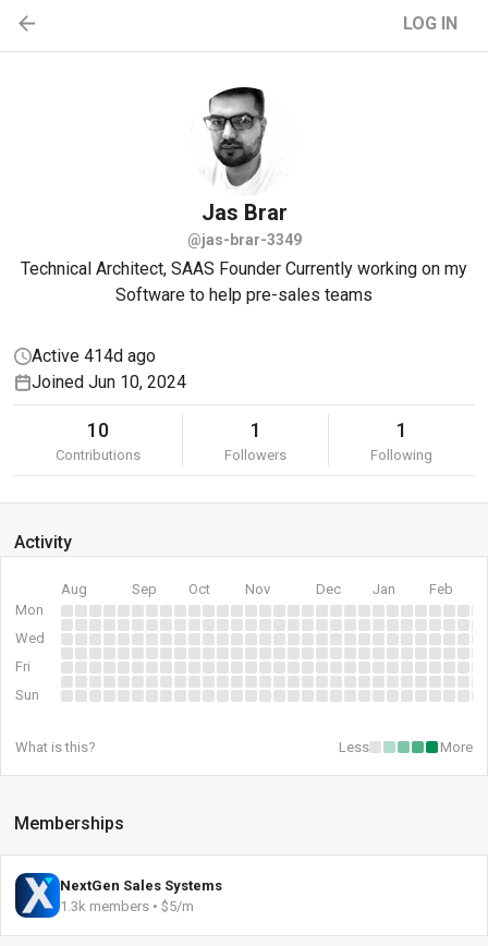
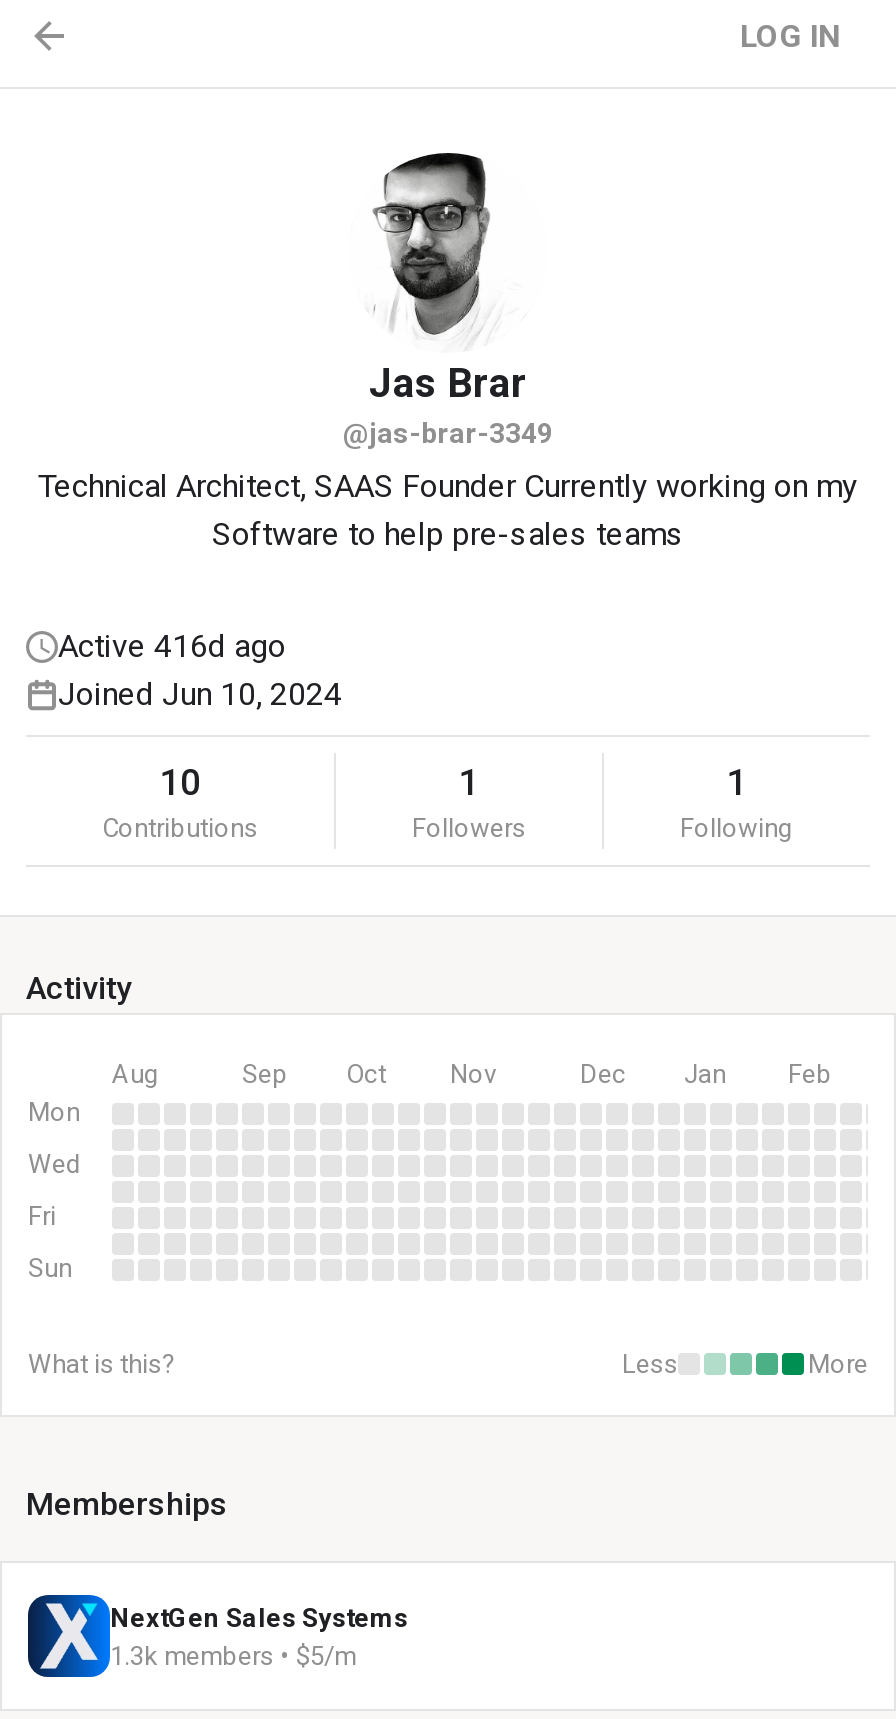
[32,345,156,366] Active 414d ago -> [58,627,286,665] Active 416d ago

